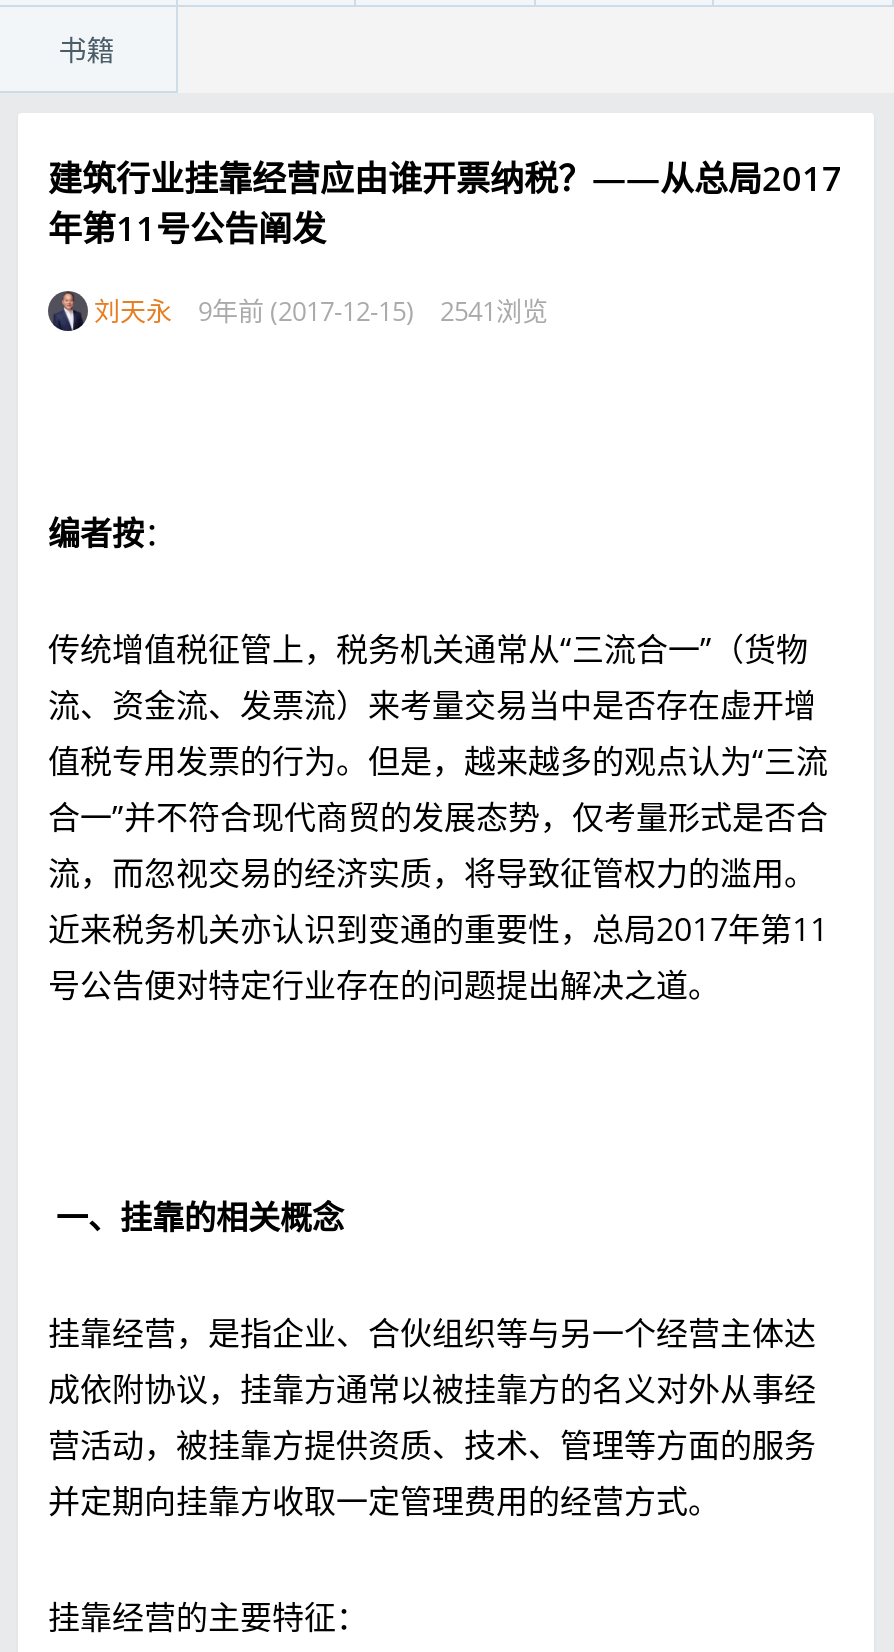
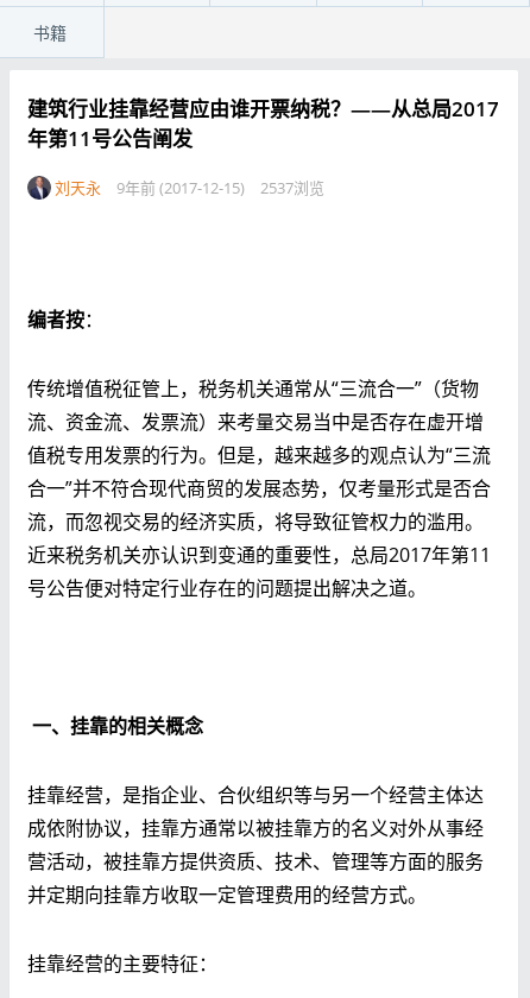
[94,293,548,329] 刘天永 9年前 (2017-12-15) 2541浏览 -> [55,177,324,198] 刘天永 9年前 (2017-12-15) 2537浏览

